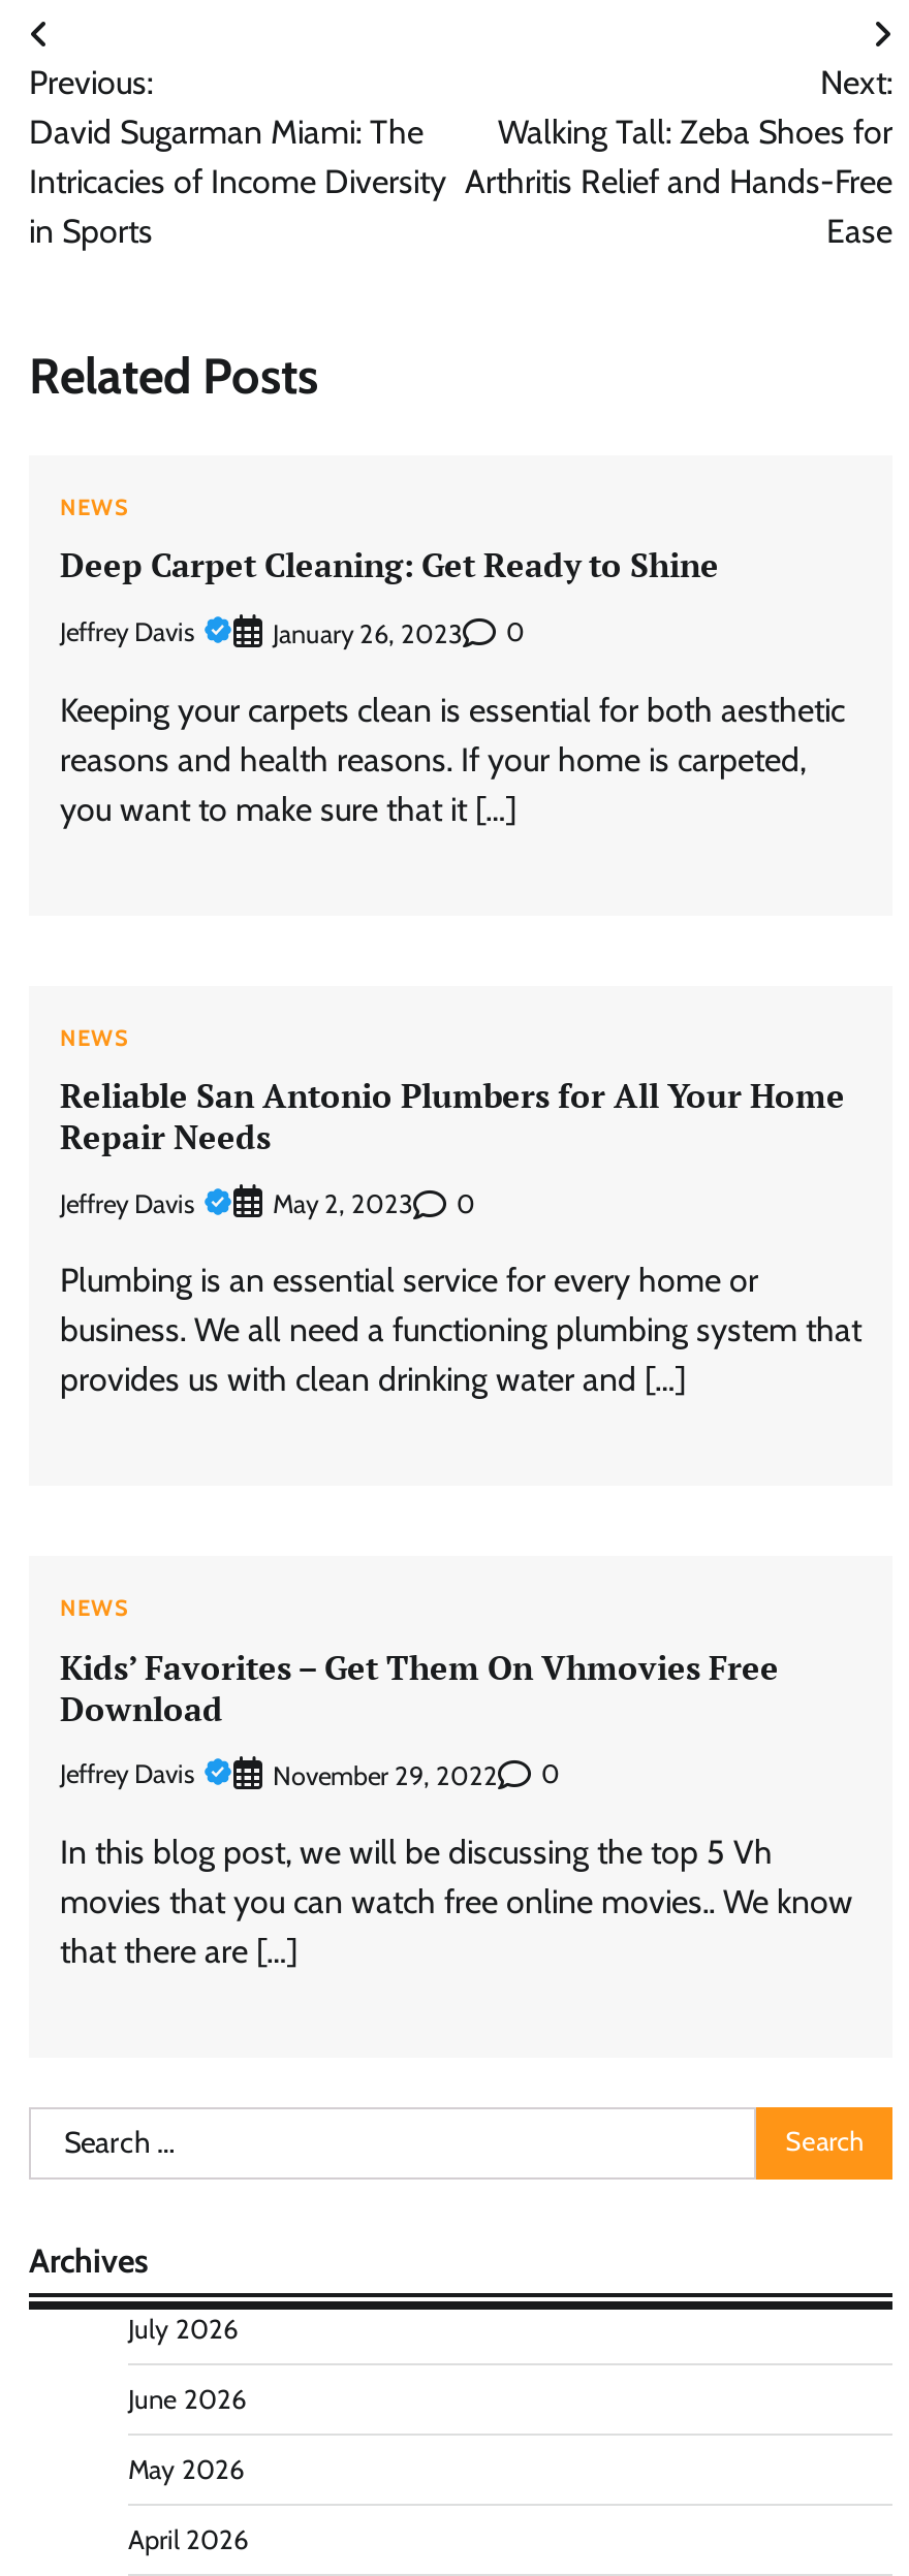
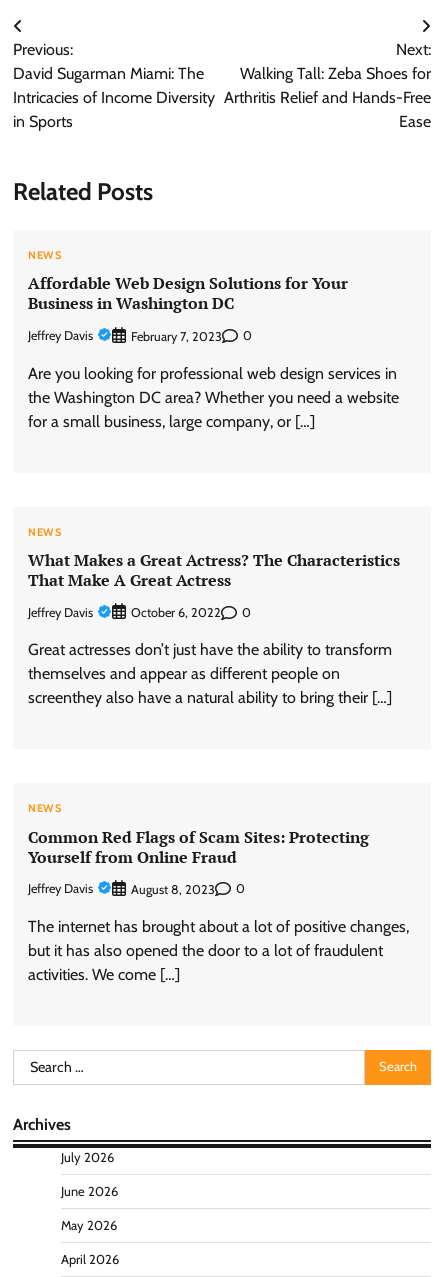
[60,542,719,588] Deep Carpet Cleaning: Get Ready to Shine -> [28,272,348,314] Affordable Web Design Solutions for Your | Business in Washington DC
[273,617,463,648] January 26, 2023 -> [131,328,222,343] February 7, 2023
[60,690,845,828] Keeping your carpets clean is essential for both aesthetic | reasons and health reasons. If your home is carpeted, | you want to make sure that it […] -> [28,363,399,430] Are you looking for professional web design services in | the Washington DC area? Whether you need a website | for a small business, large company, or […]
[60,1072,845,1159] Reliable San Antonio Plumbers for All Your Home | Repair Needs -> [28,549,400,591] What Makes a Great Actress? The Characteristics | That Make A Great Actress
[273,1189,413,1220] May 2, 2023 -> [131,605,221,620] October 6, 2022
[60,1261,861,1399] Plumbing is an essential service for every home or | business. We all need a functioning plumbing system that | provides us with clean drinking water and […] -> [28,640,392,707] Great actresses don’t just have the ability to transform | themselves and appear as different people on | screenthey also have a natural ability to bring their […]
[60,1644,779,1730] Kids’ Favorites – Get Them On Vhmovies Free | Download -> [28,825,369,867] Common Red Flags of Scam Sites: Protecting | Yourself from Online Fraud
[273,1760,498,1791] November 29, 2022 -> [131,882,215,897] August 8, 2023
[60,1832,853,1971] In this blog post, we will be discussing the top 5 Vh | movies that you can watch free online movies.. We know | that there are […] -> [28,917,409,984] The internet has brought about a lot of positive changes, | but it has also opened the door to a lot of fraudulent | activities. We come […]

